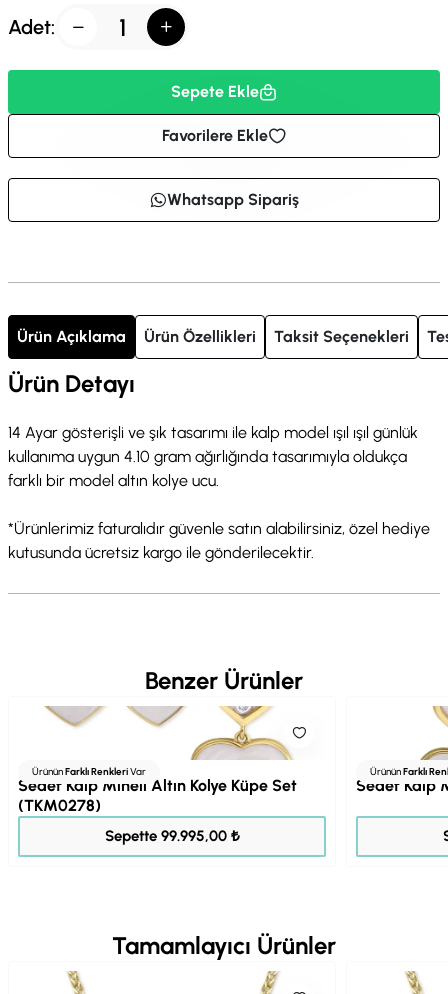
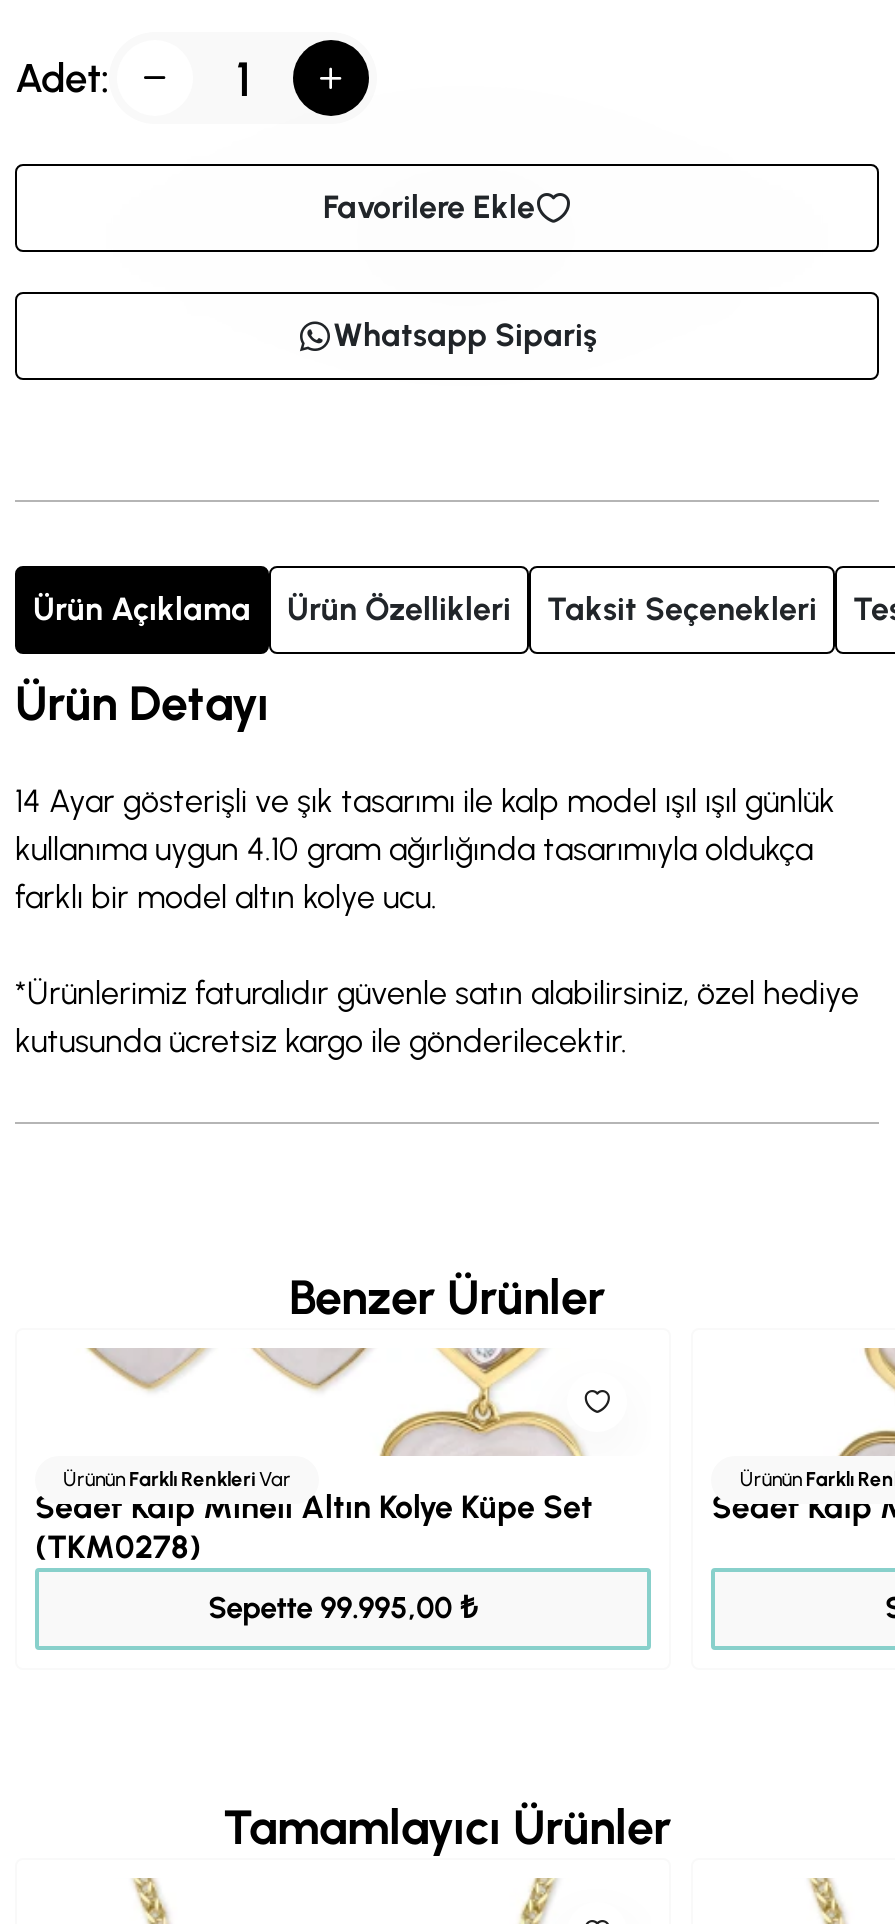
[171,82,259,101] Sepete Ekle -> none

